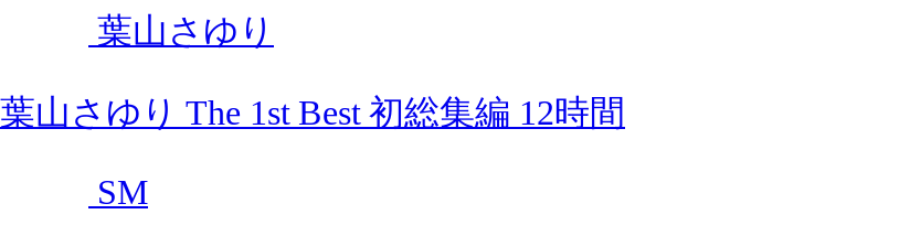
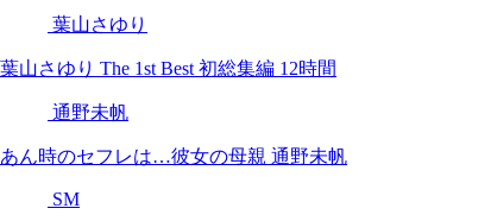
none -> [0,102,347,166] 通野未帆 | あん時のセフレは…彼女の母親 通野未帆

